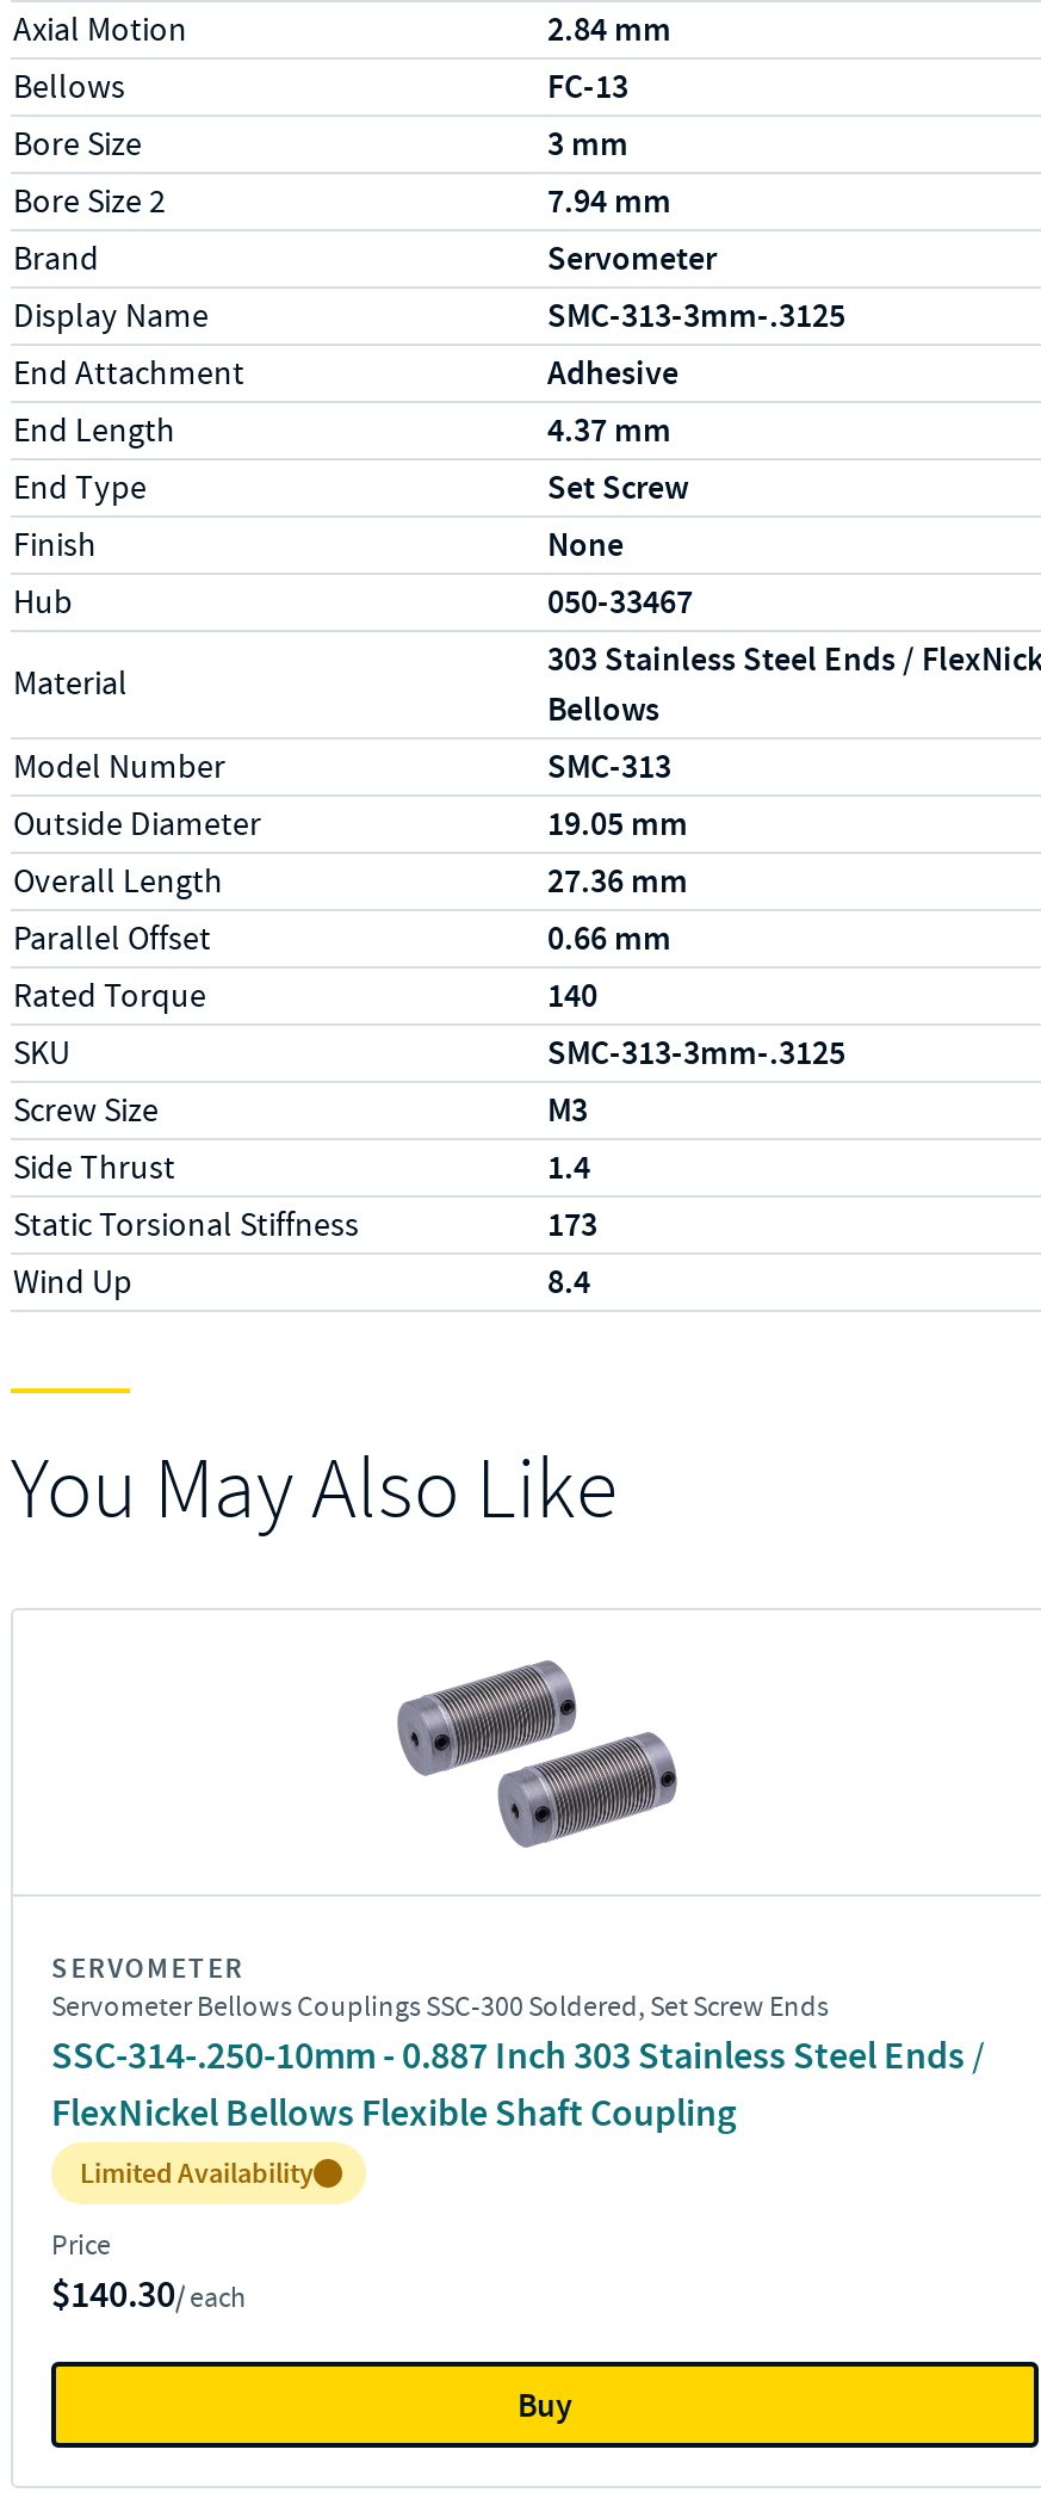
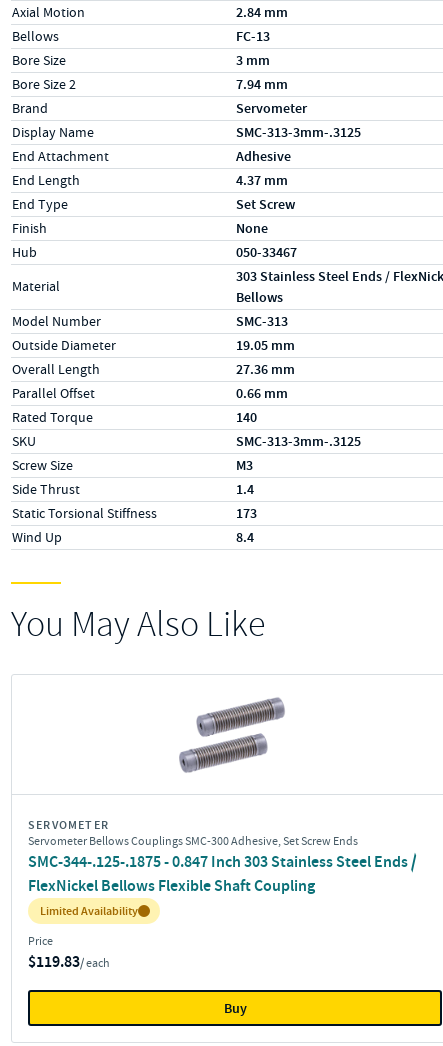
[397,1658,678,1849] [image] -> [174,697,290,774] [image]
[51,1987,829,2025] Servometer Bellows Couplings SSC-300 Soldered, Set Screw Ends -> [28,833,358,849] Servometer Bellows Couplings SMC-300 Adhesive, Set Screw Ends
[51,2030,986,2080] SSC-314-.250-10mm - 0.887 Inch 303 Stainless Steel Ends / -> [28,851,417,872] SMC-344-.125-.1875 - 0.847 Inch 303 Stainless Steel Ends /
[51,2269,247,2319] $140.30/ each -> [28,951,110,972] $119.83/ each

